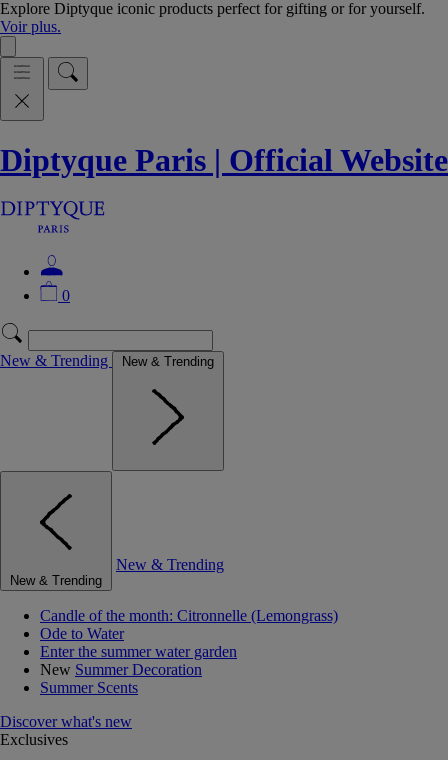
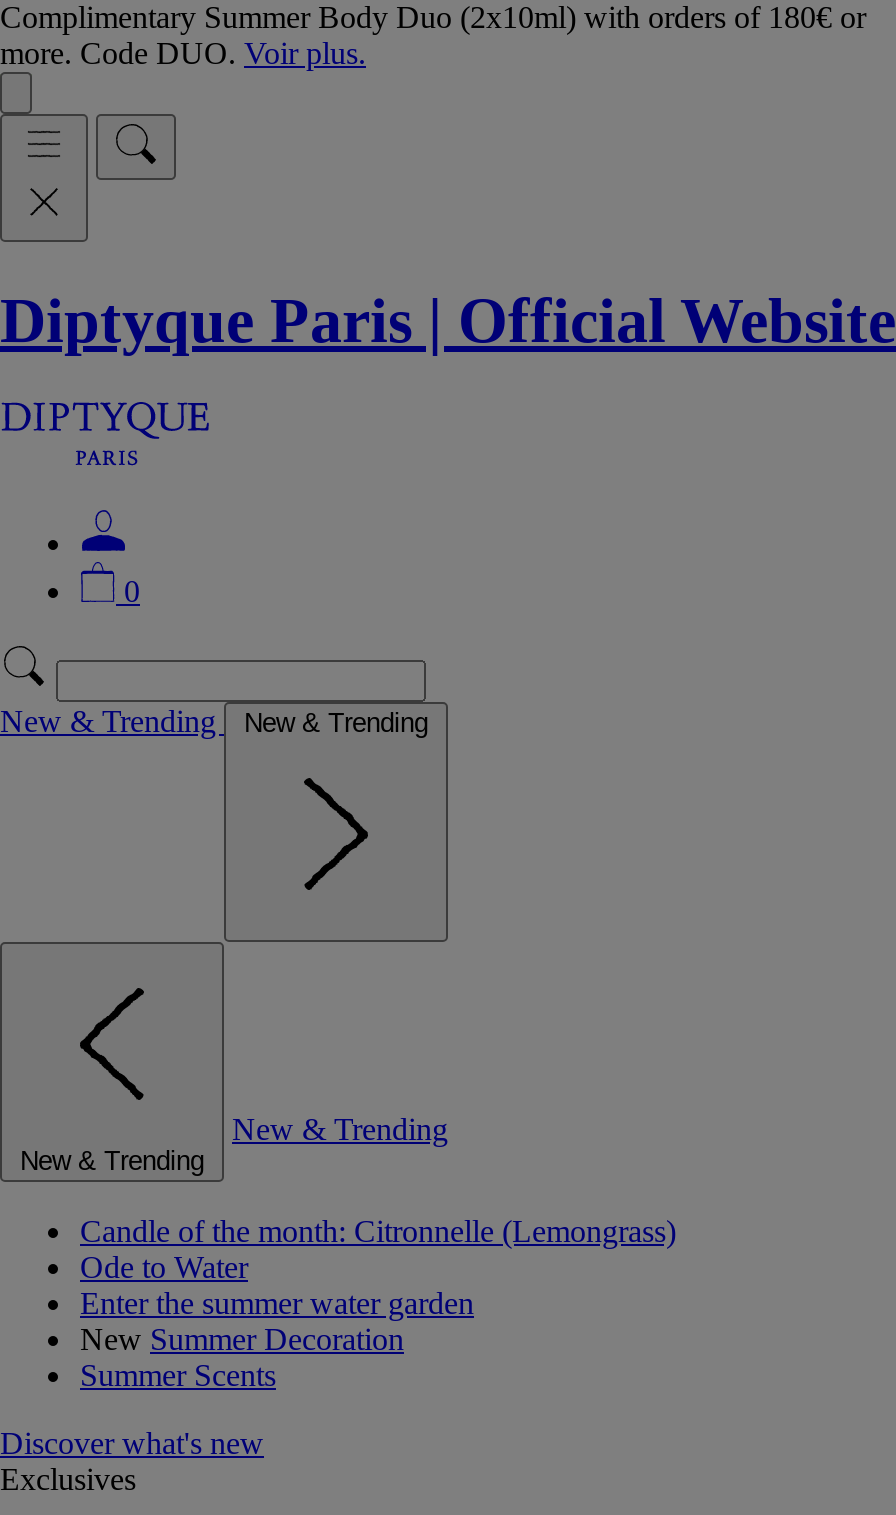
[0,0,425,35] Explore Diptyque iconic products perfect for gifting or for yourself. | Voir plus. -> [0,0,866,70] Complimentary Summer Body Duo (2x10ml) with orders of 180€ or | more. Code DUO. Voir plus.

